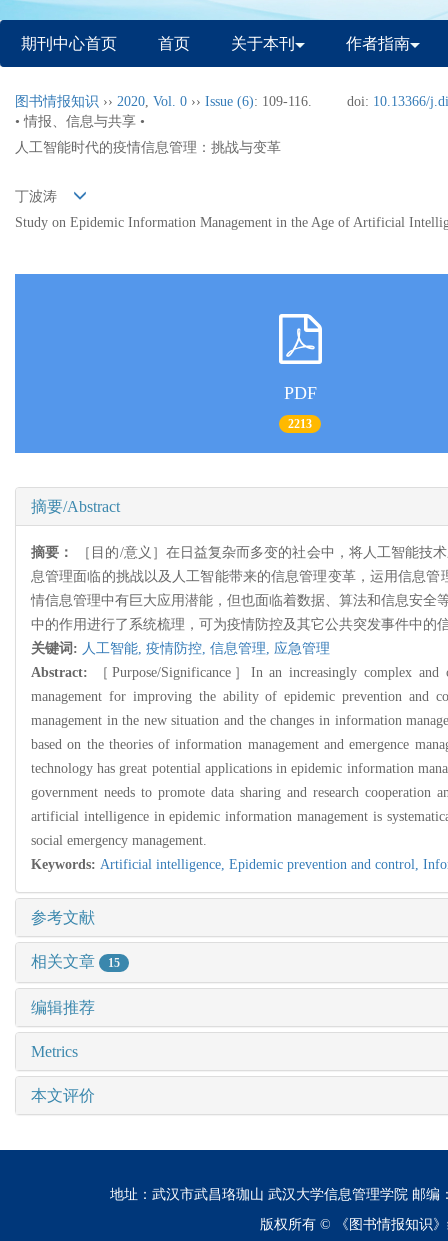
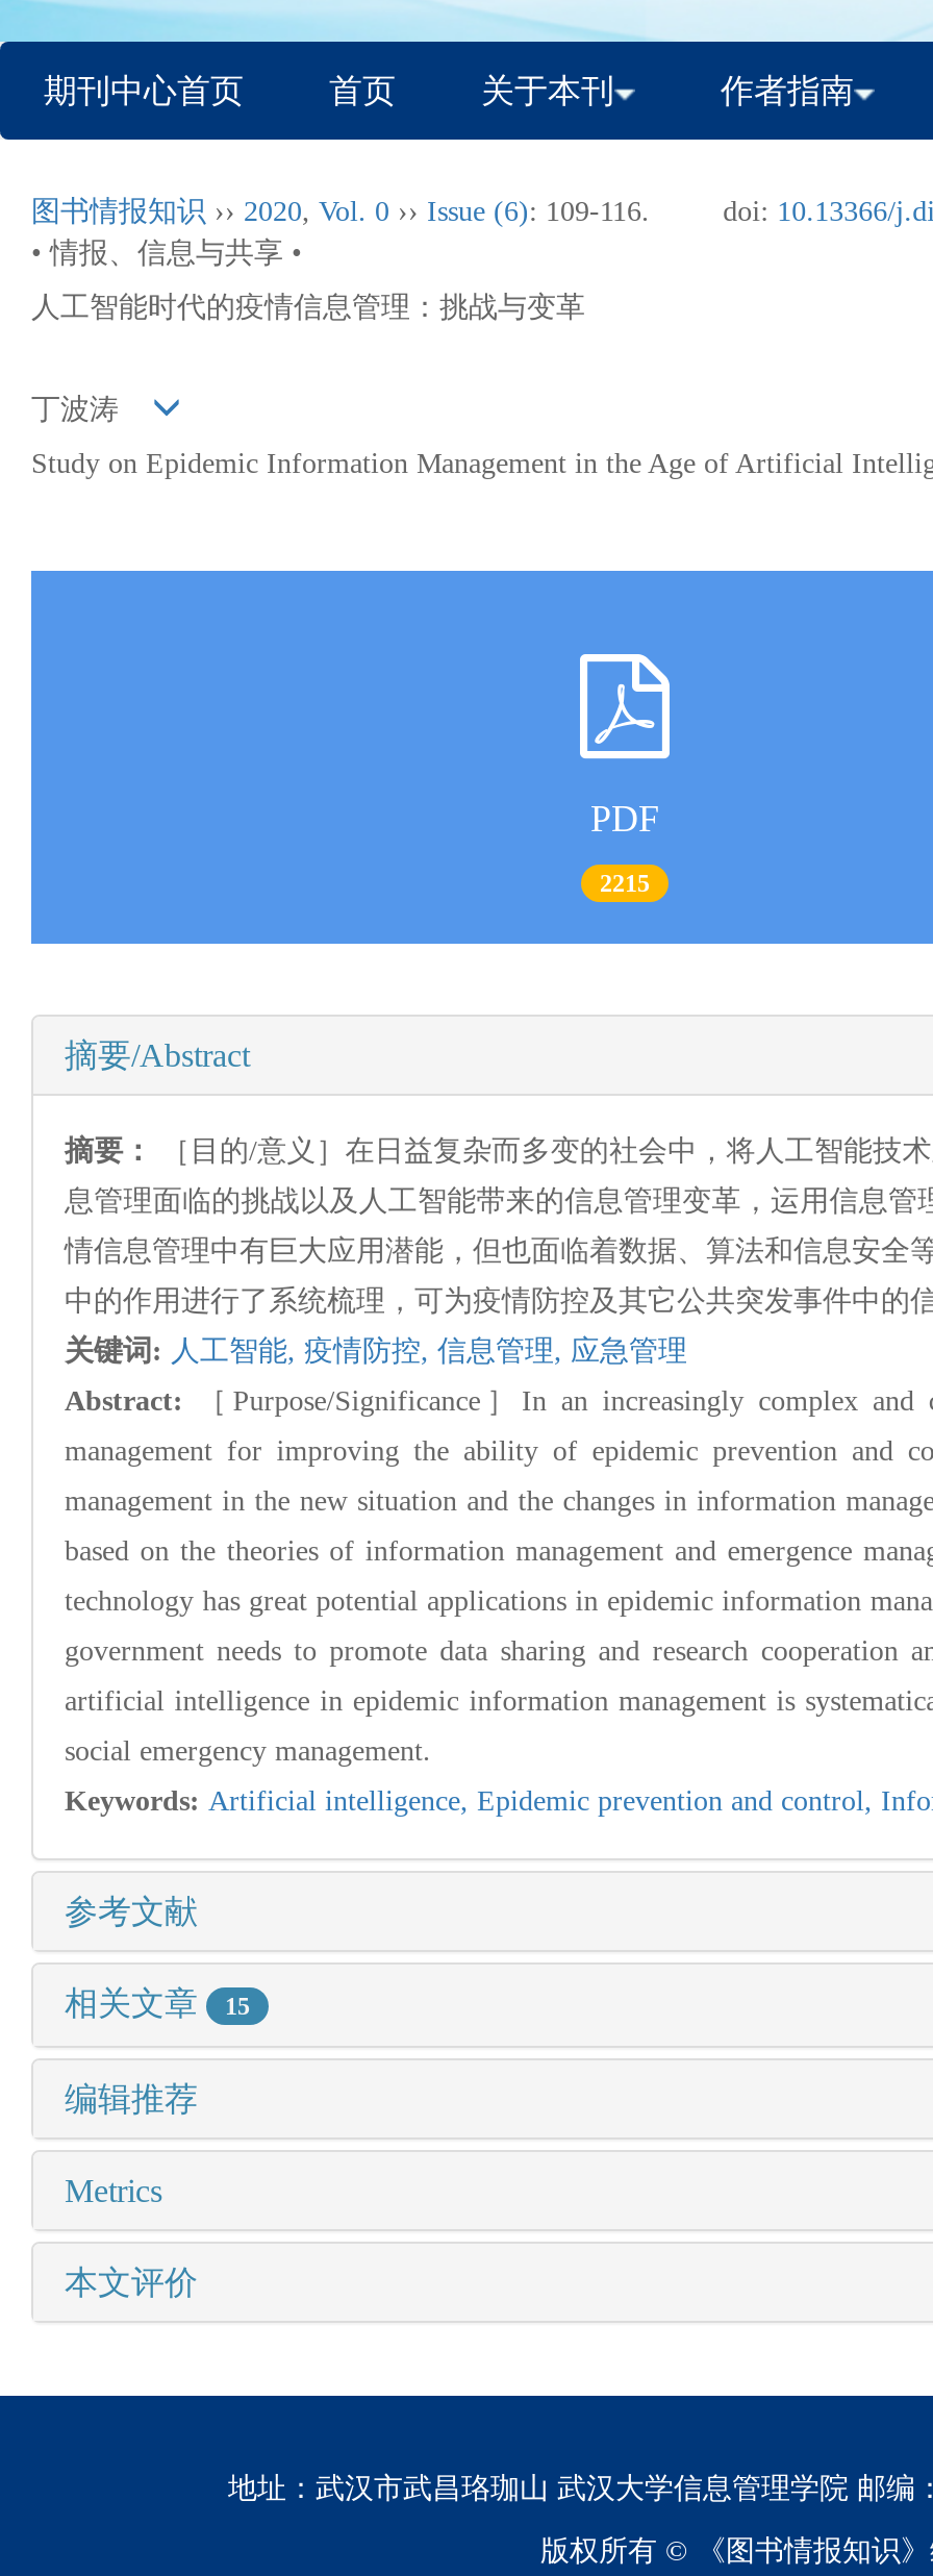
[288,417,312,431] 2213 -> [600,869,650,899] 2215

